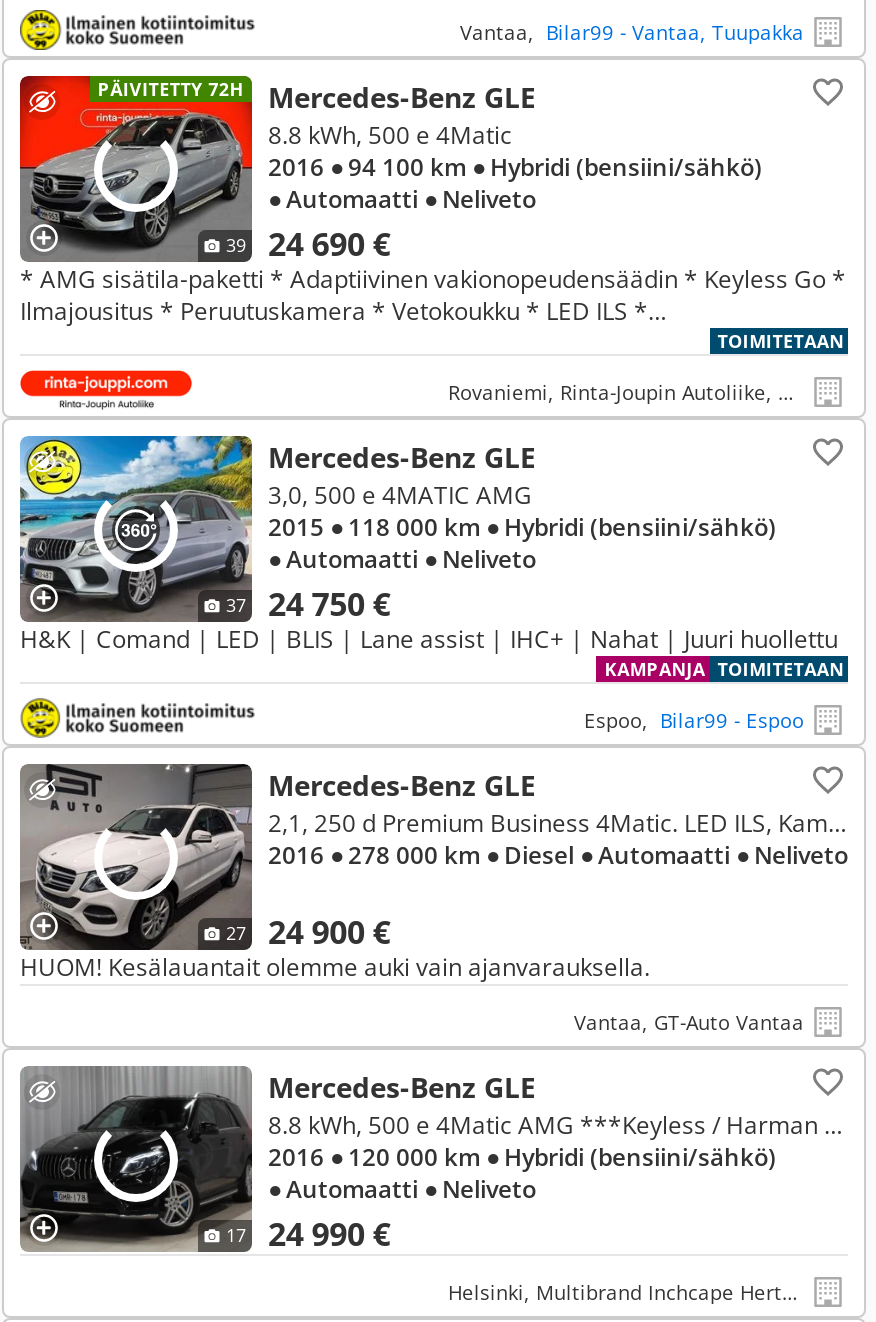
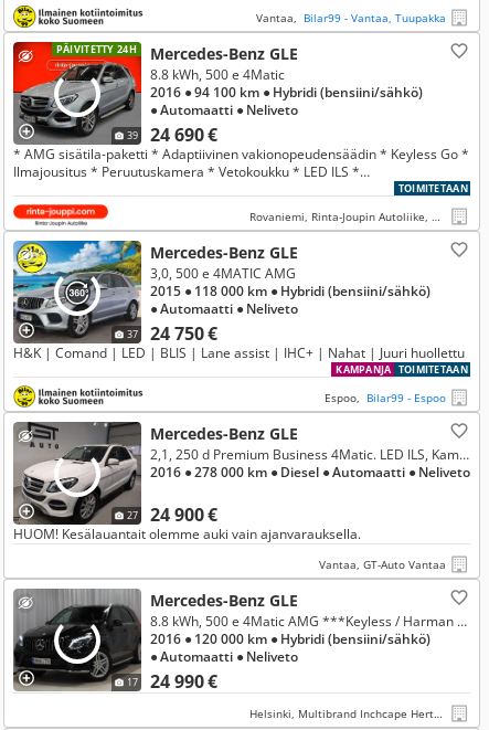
[98,76,536,116] PÄIVITETTY 72H Mercedes-Benz GLE -> [56,42,298,64] PÄIVITETTY 24H Mercedes-Benz GLE

